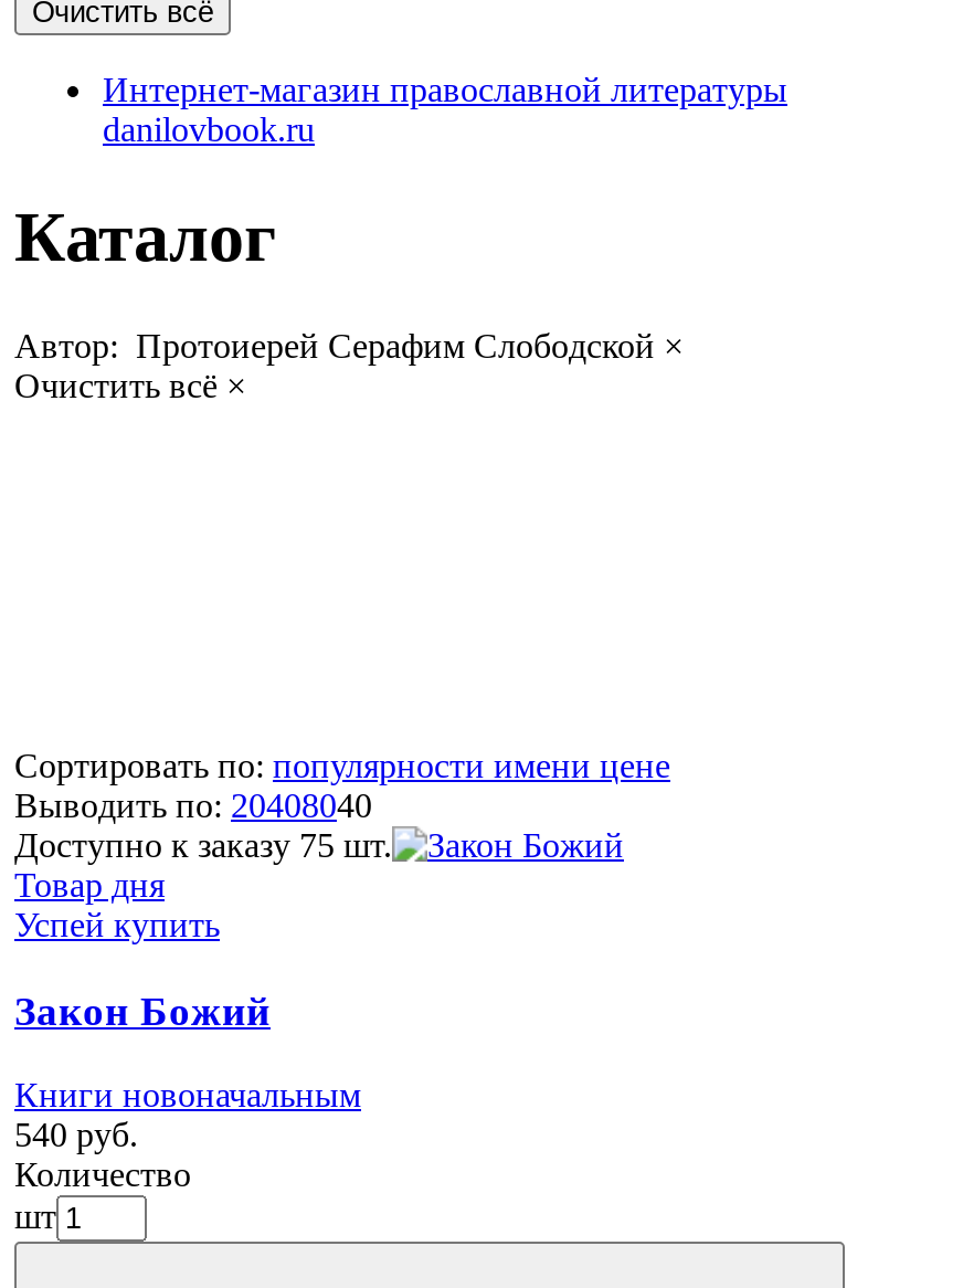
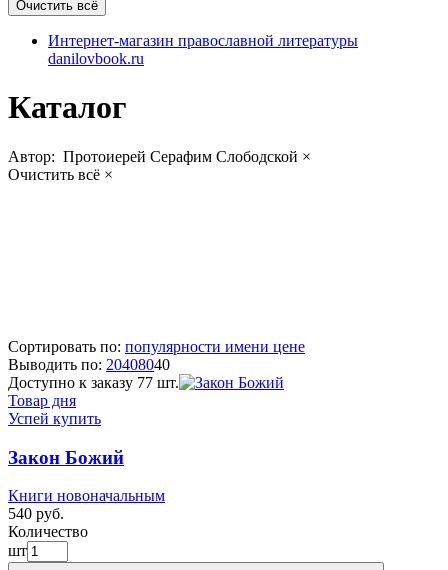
[14,826,392,864] Доступно к заказу 75 шт. -> [8,374,179,391] Доступно к заказу 77 шт.

